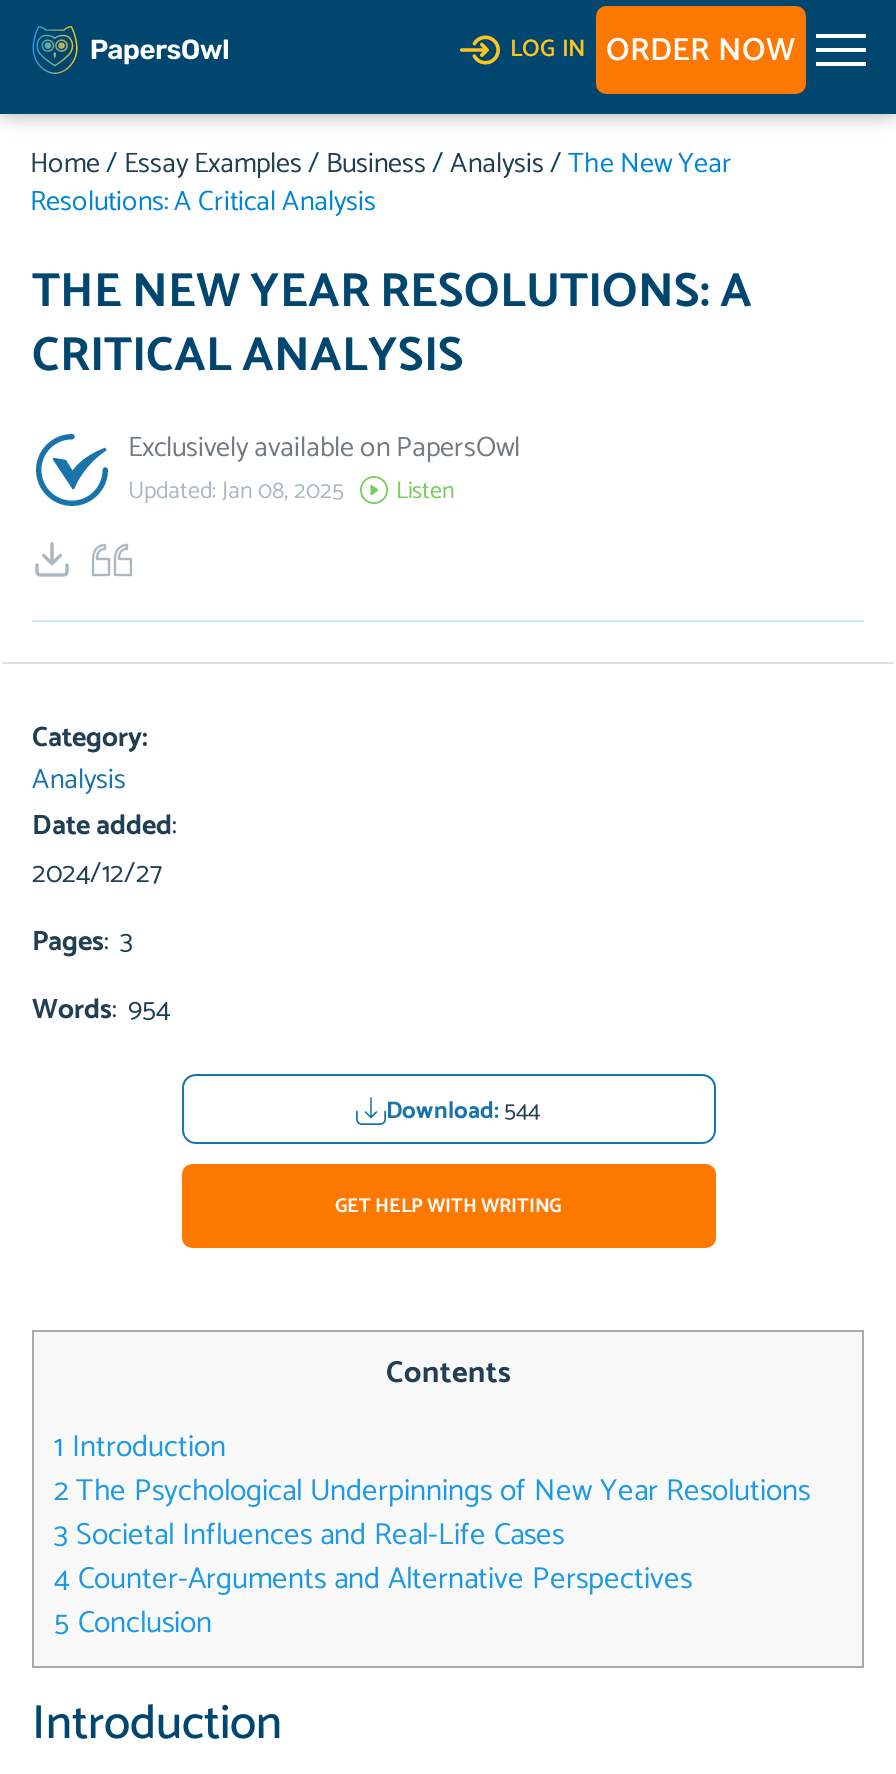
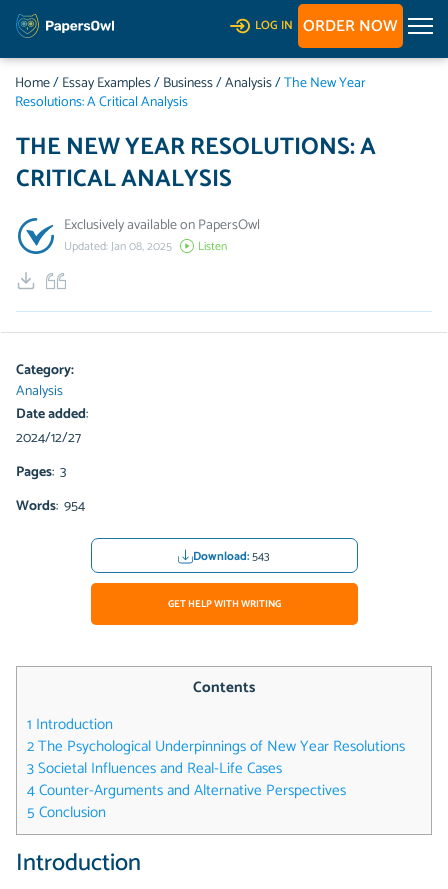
[386,1091,540,1129] Download: 544 -> [193,547,270,566] Download: 543

